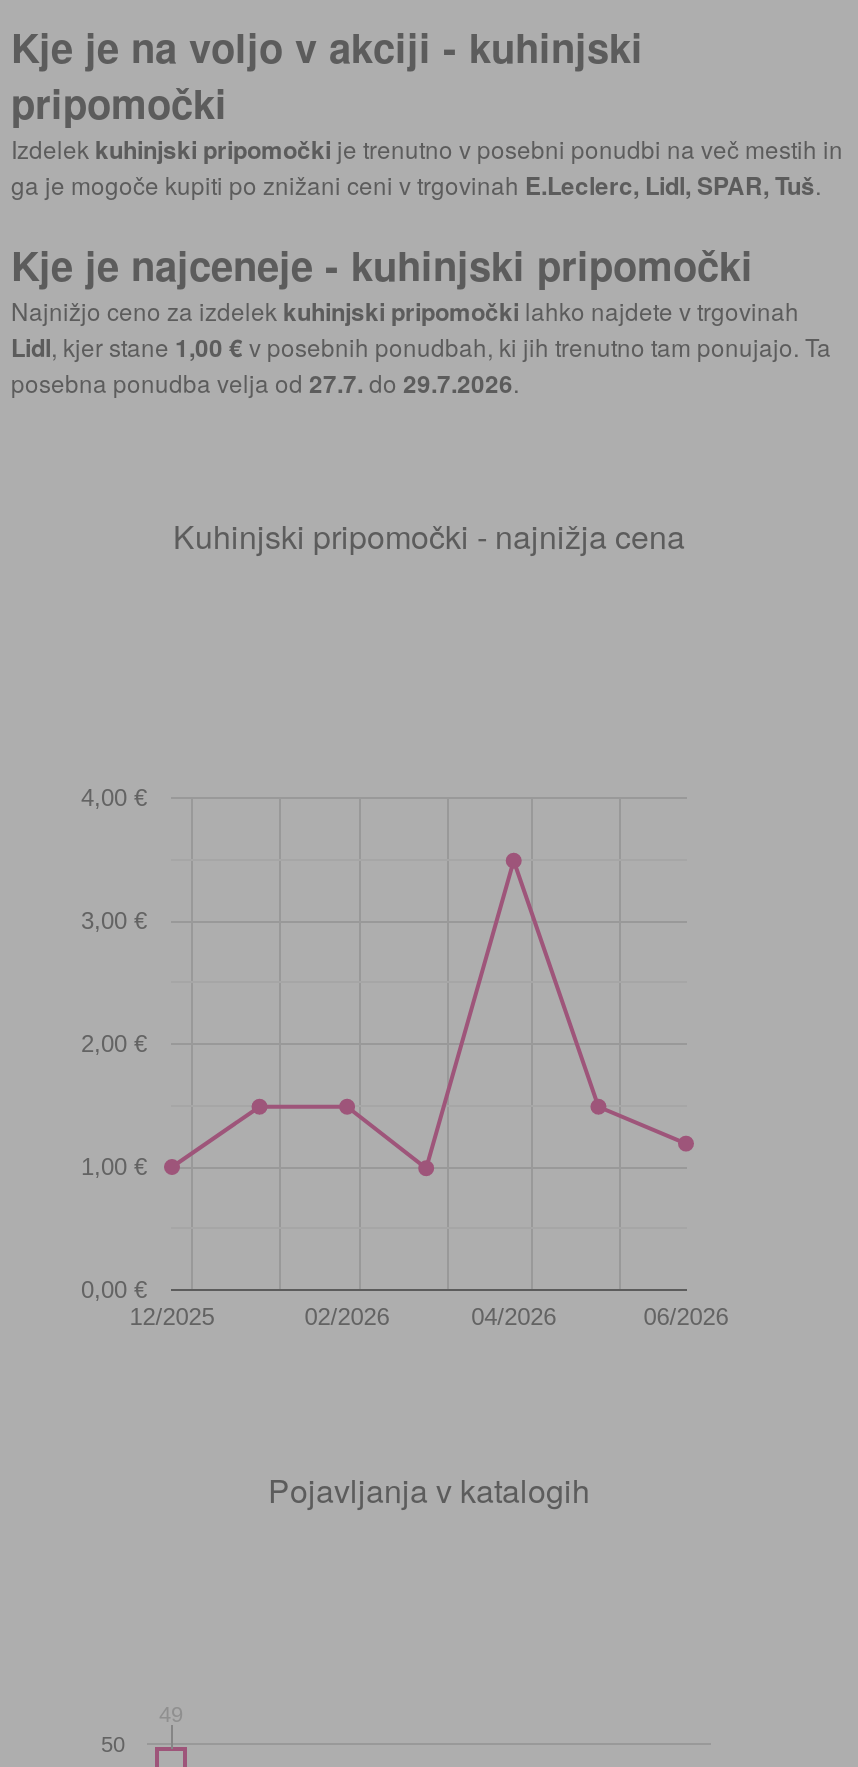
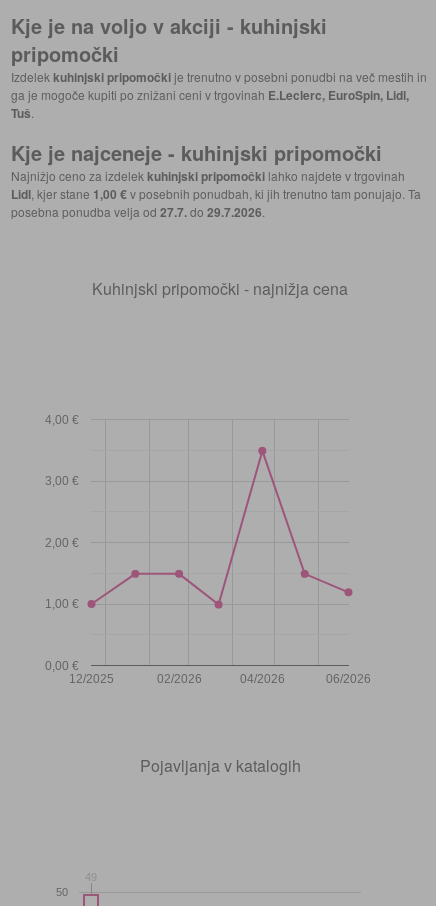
[11,166,821,202] ga je mogoče kupiti po znižani ceni v trgovinah E.Leclerc, Lidl, SPAR, Tuš. -> [11,86,409,122] ga je mogoče kupiti po znižani ceni v trgovinah E.Leclerc, EuroSpin, Lidl, | Tuš.

